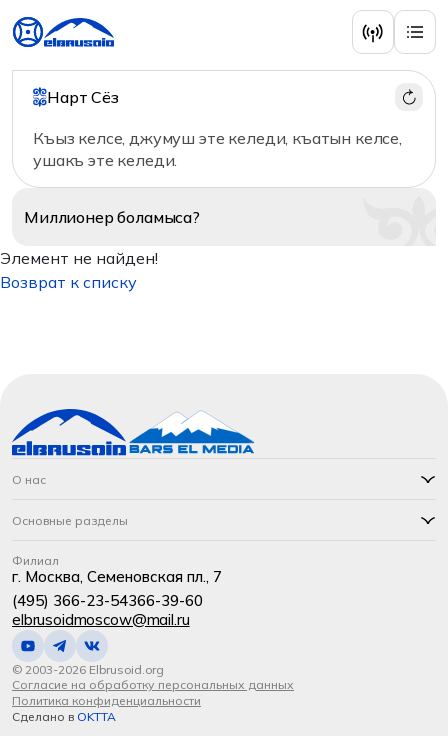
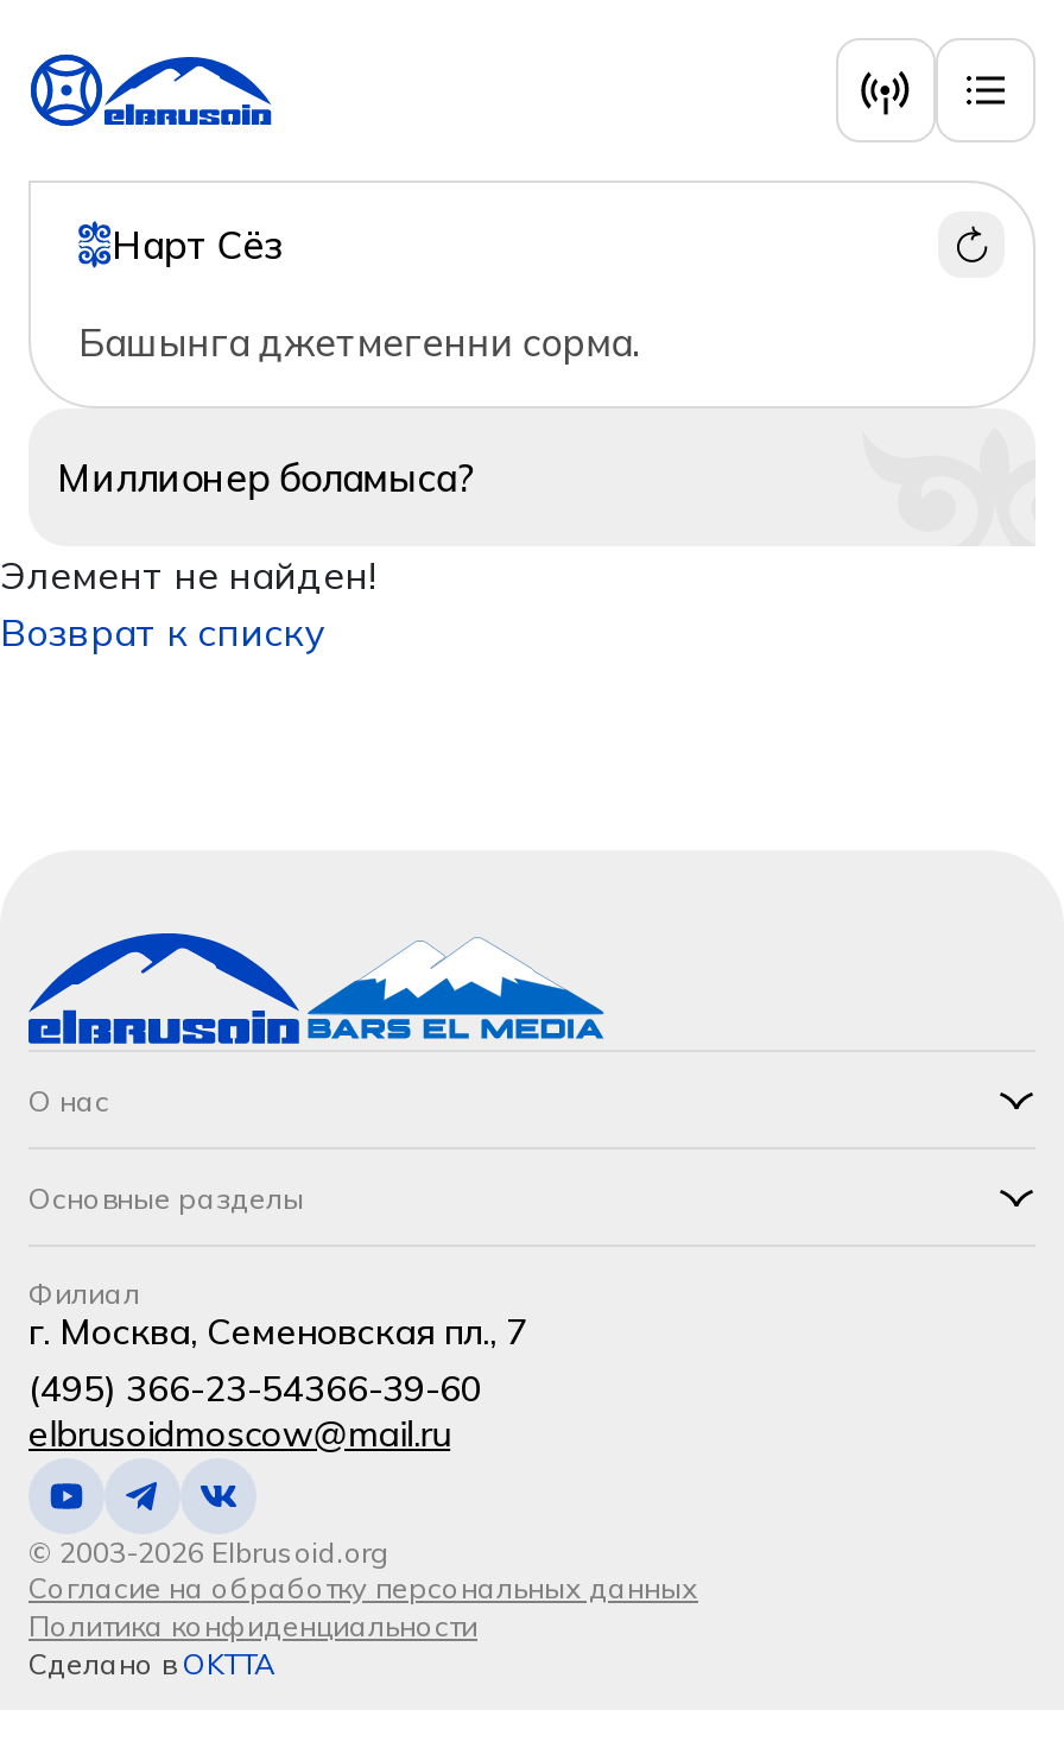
[33,128,402,170] Къыз келсе, джумуш эте келеди, къатын келсе, | ушакъ эте келеди. -> [78,318,638,366] Башынга джетмегенни сорма.

